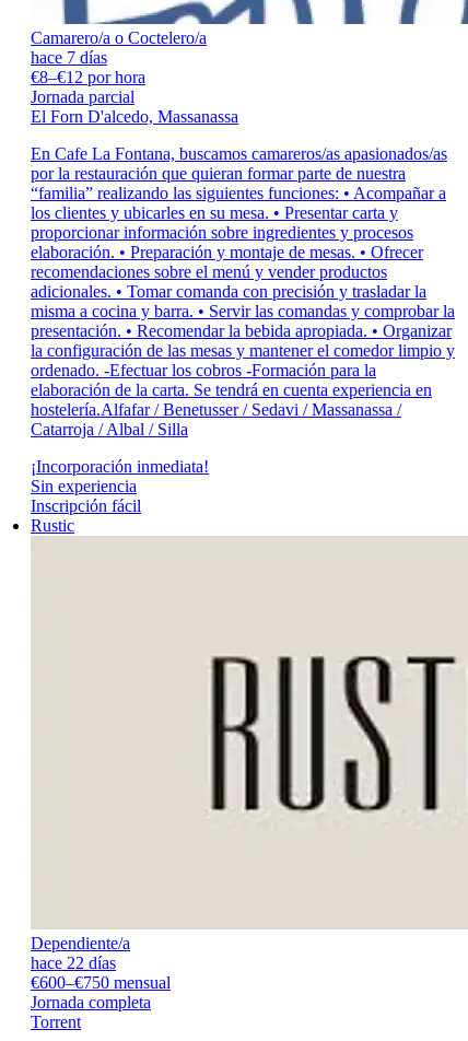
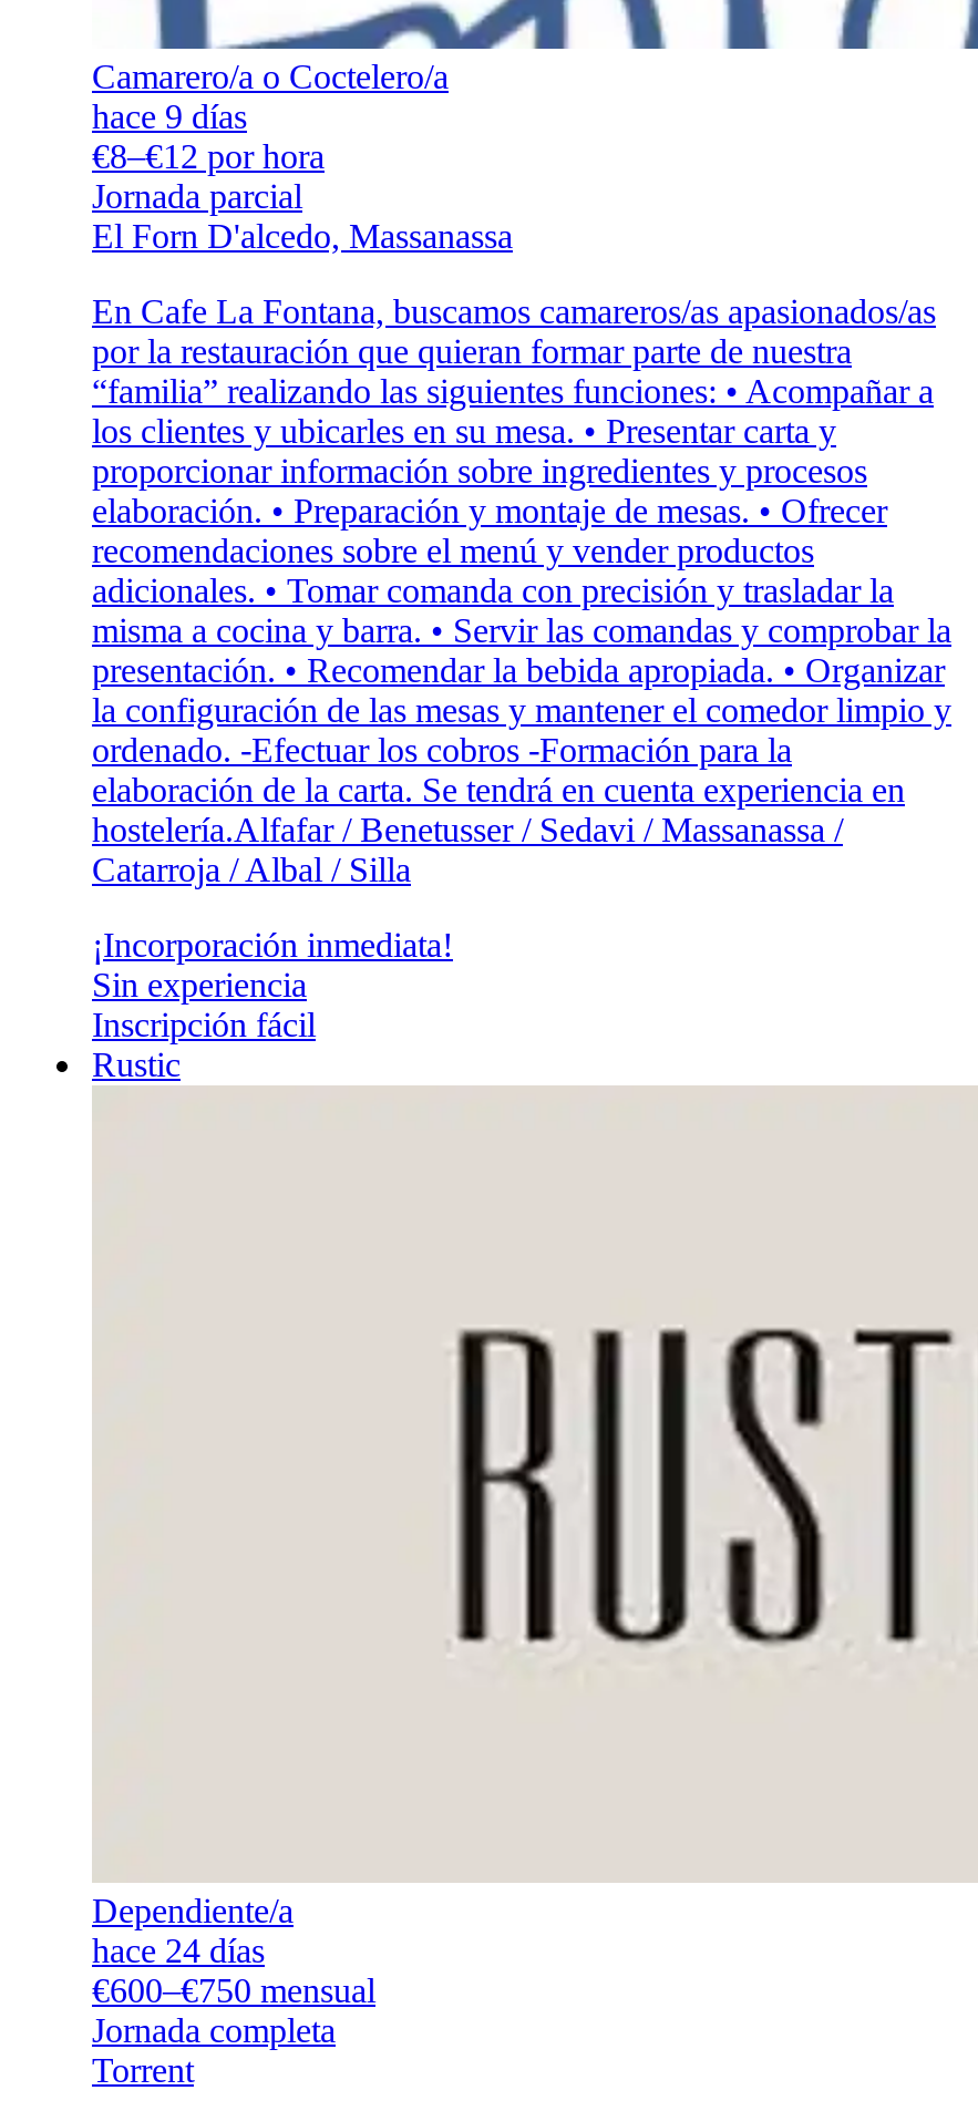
[31,48,107,66] hace 7 días -> [92,97,247,135] hace 9 días
[31,953,116,972] hace 22 días -> [92,1931,265,1969] hace 24 días

